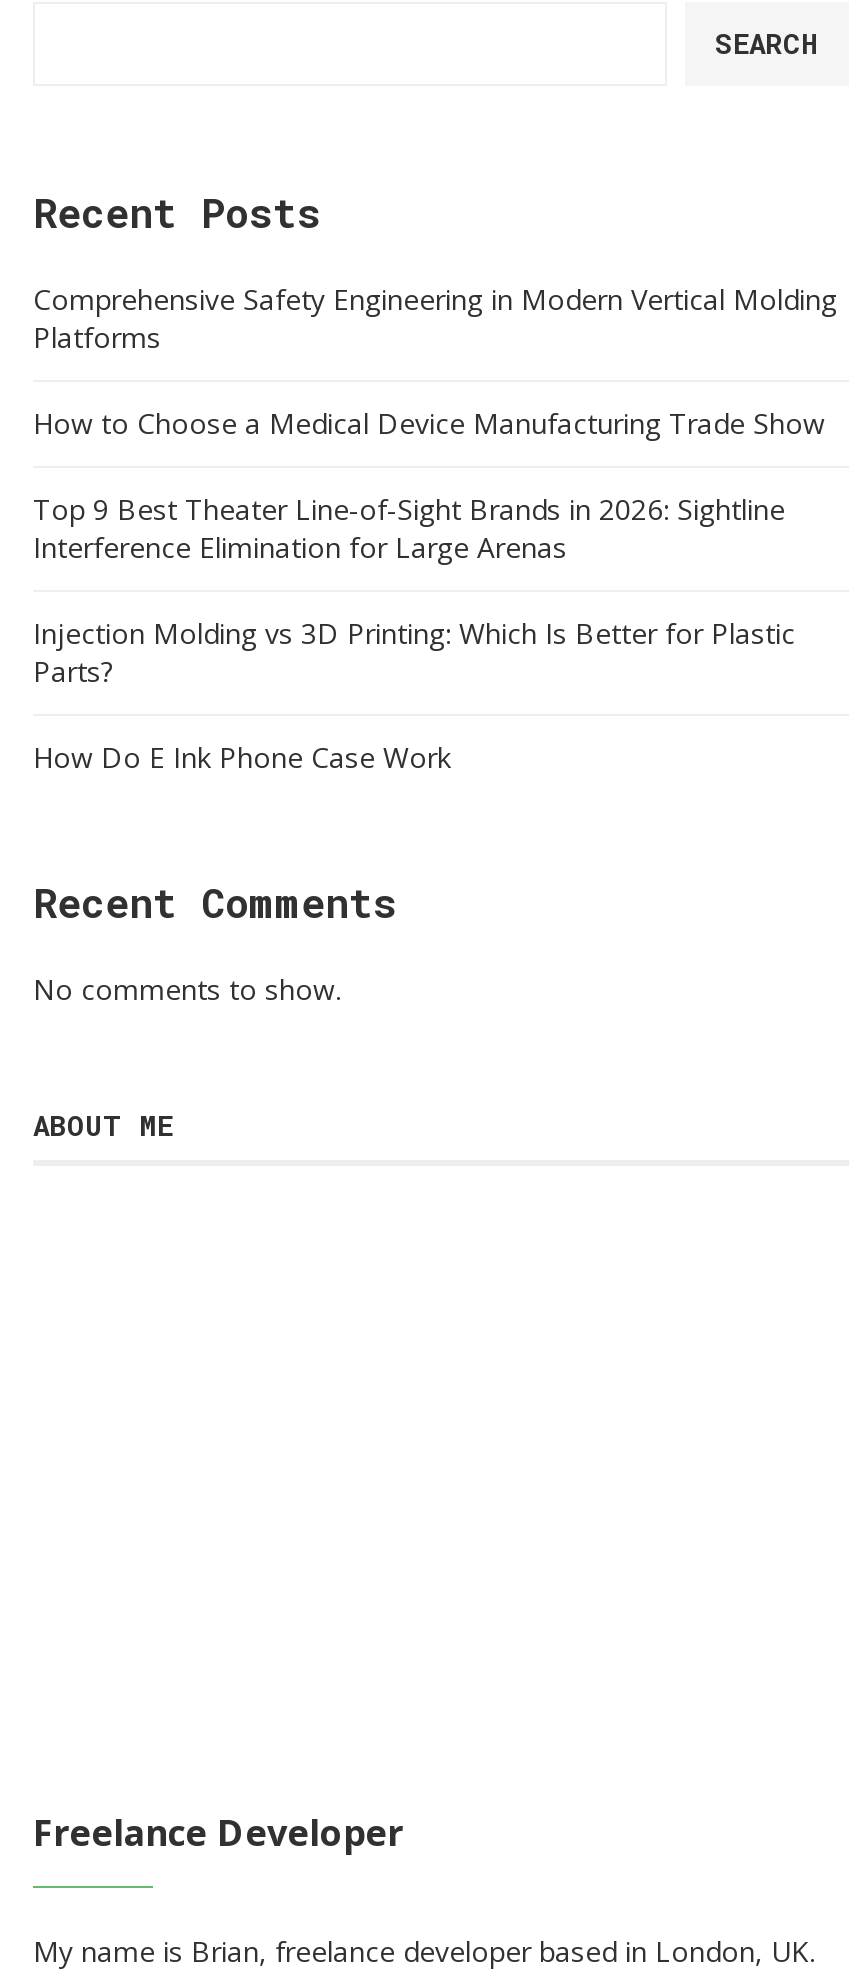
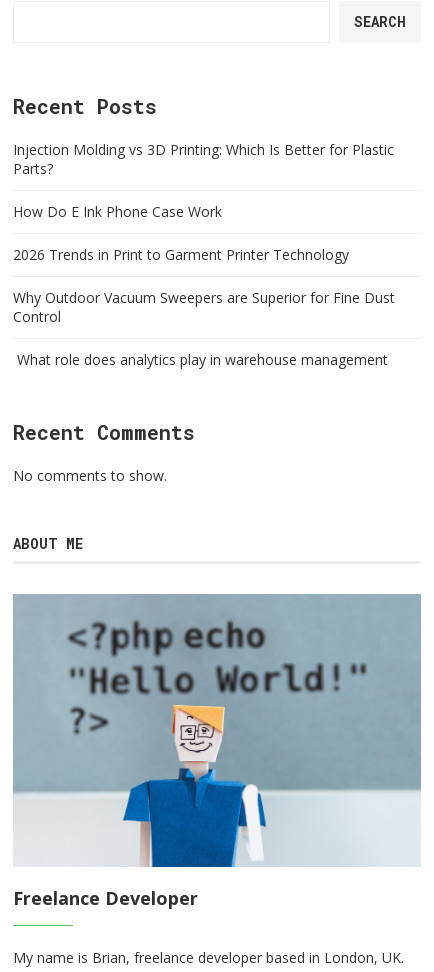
[33,280,837,566] Comprehensive Safety Engineering in Modern Vertical Molding | Platforms | How to Choose a Medical Device Manufacturing Trade Show | Top 9 Best Theater Line-of-Sight Brands in 2026: Sightline | Interference Elimination for Large Arenas -> none
moved [33,614,795,776] -> [13,140,394,221]: Injection Molding vs 3D Printing: Which Is Better for Plastic | Parts? | How Do E Ink Phone Case Work
none -> [13,245,395,369] 2026 Trends in Print to Garment Printer Technology | Why Outdoor Vacuum Sweepers are Superior for Fine Dust | Control | What role does analytics play in warehouse management
none -> [12,593,422,868] [image]

